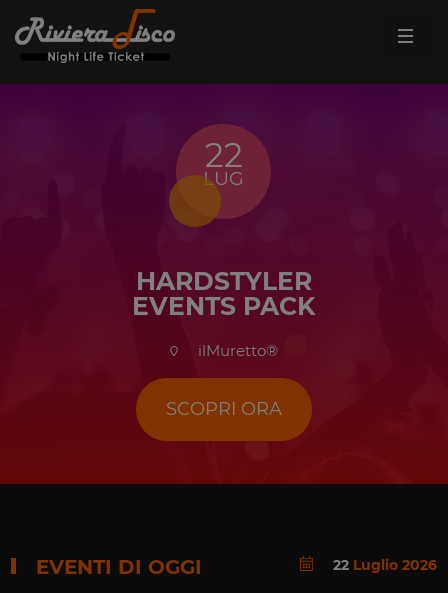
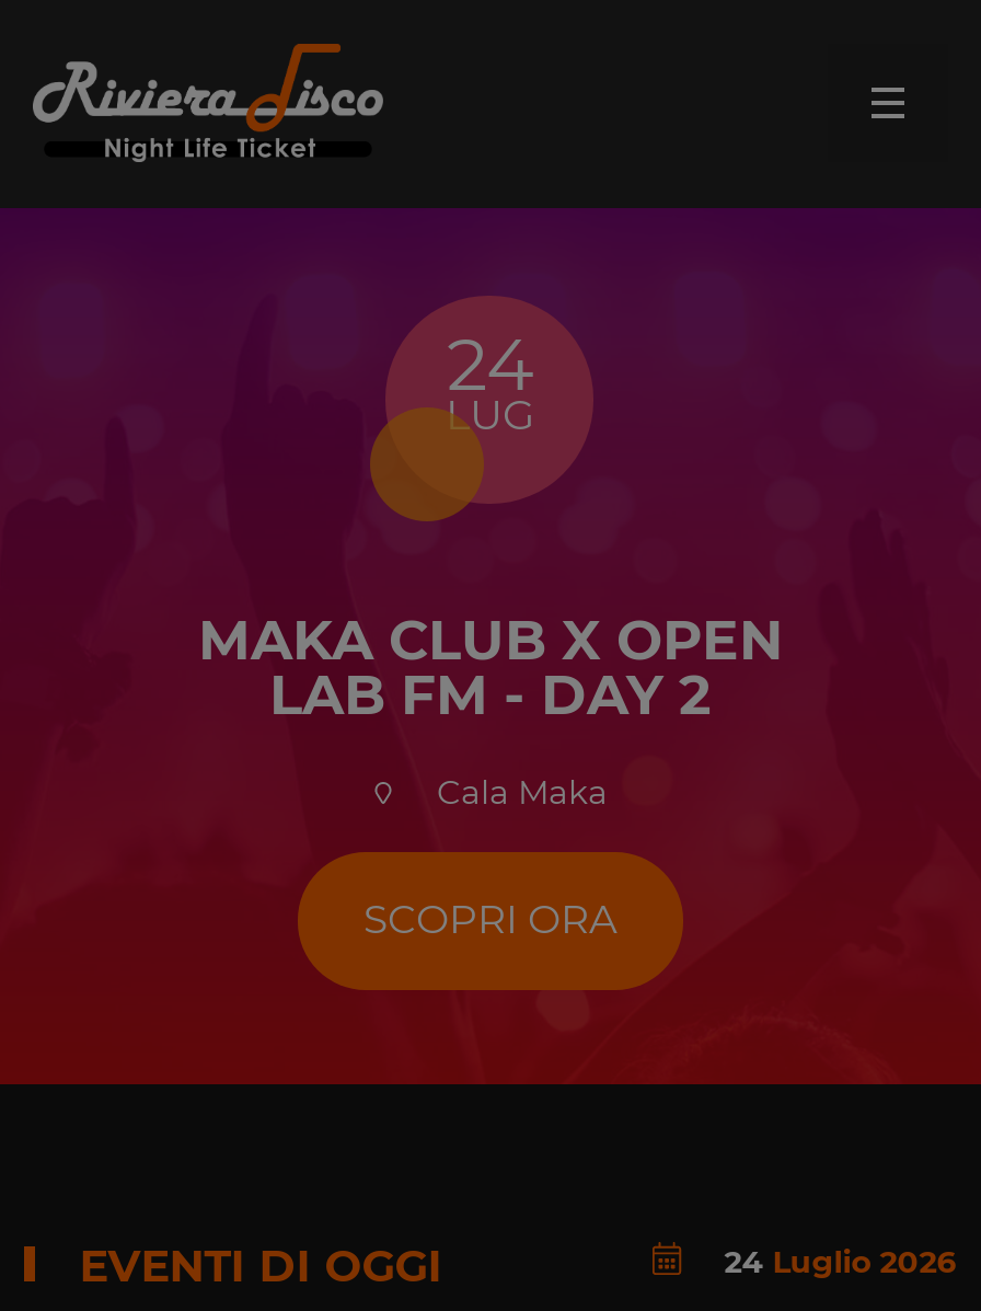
[205,135,243,175] 22 -> [447,320,534,407] 24
[132,266,316,321] HARDSTYLER | EVENTS PACK -> [198,607,783,727] MAKA CLUB X OPEN | LAB FM - DAY 2
[194,341,278,360] ilMuretto® -> [428,771,608,813] Cala Maka
[333,556,437,574] 22 Luglio 2026 -> [724,1242,956,1281] 24 Luglio 2026

